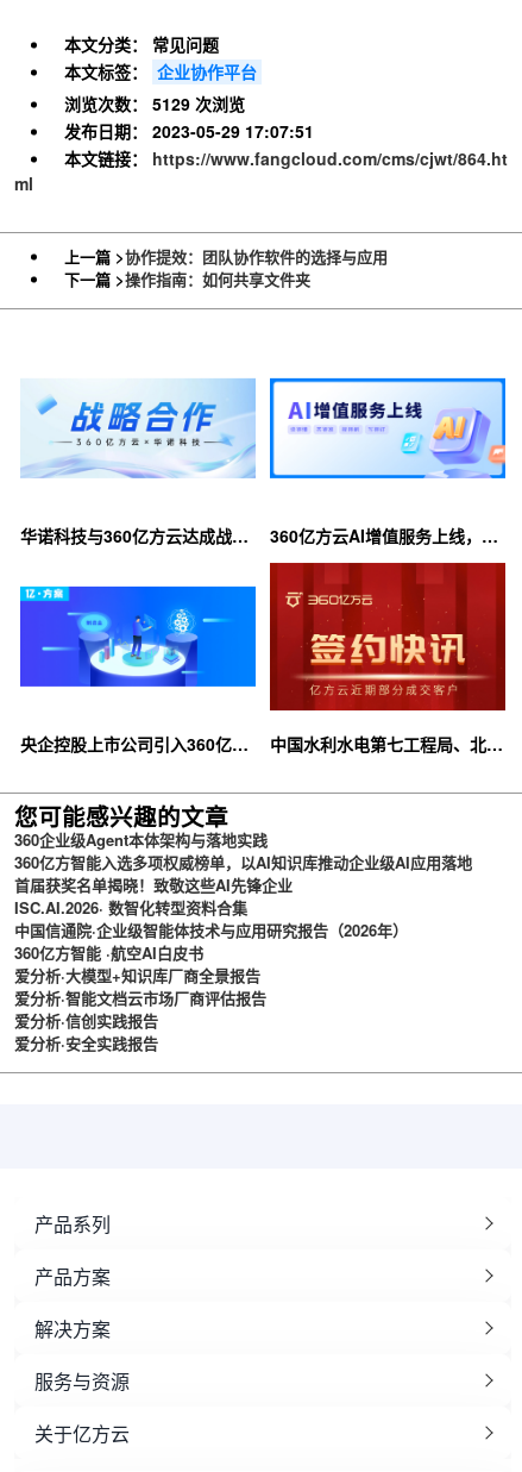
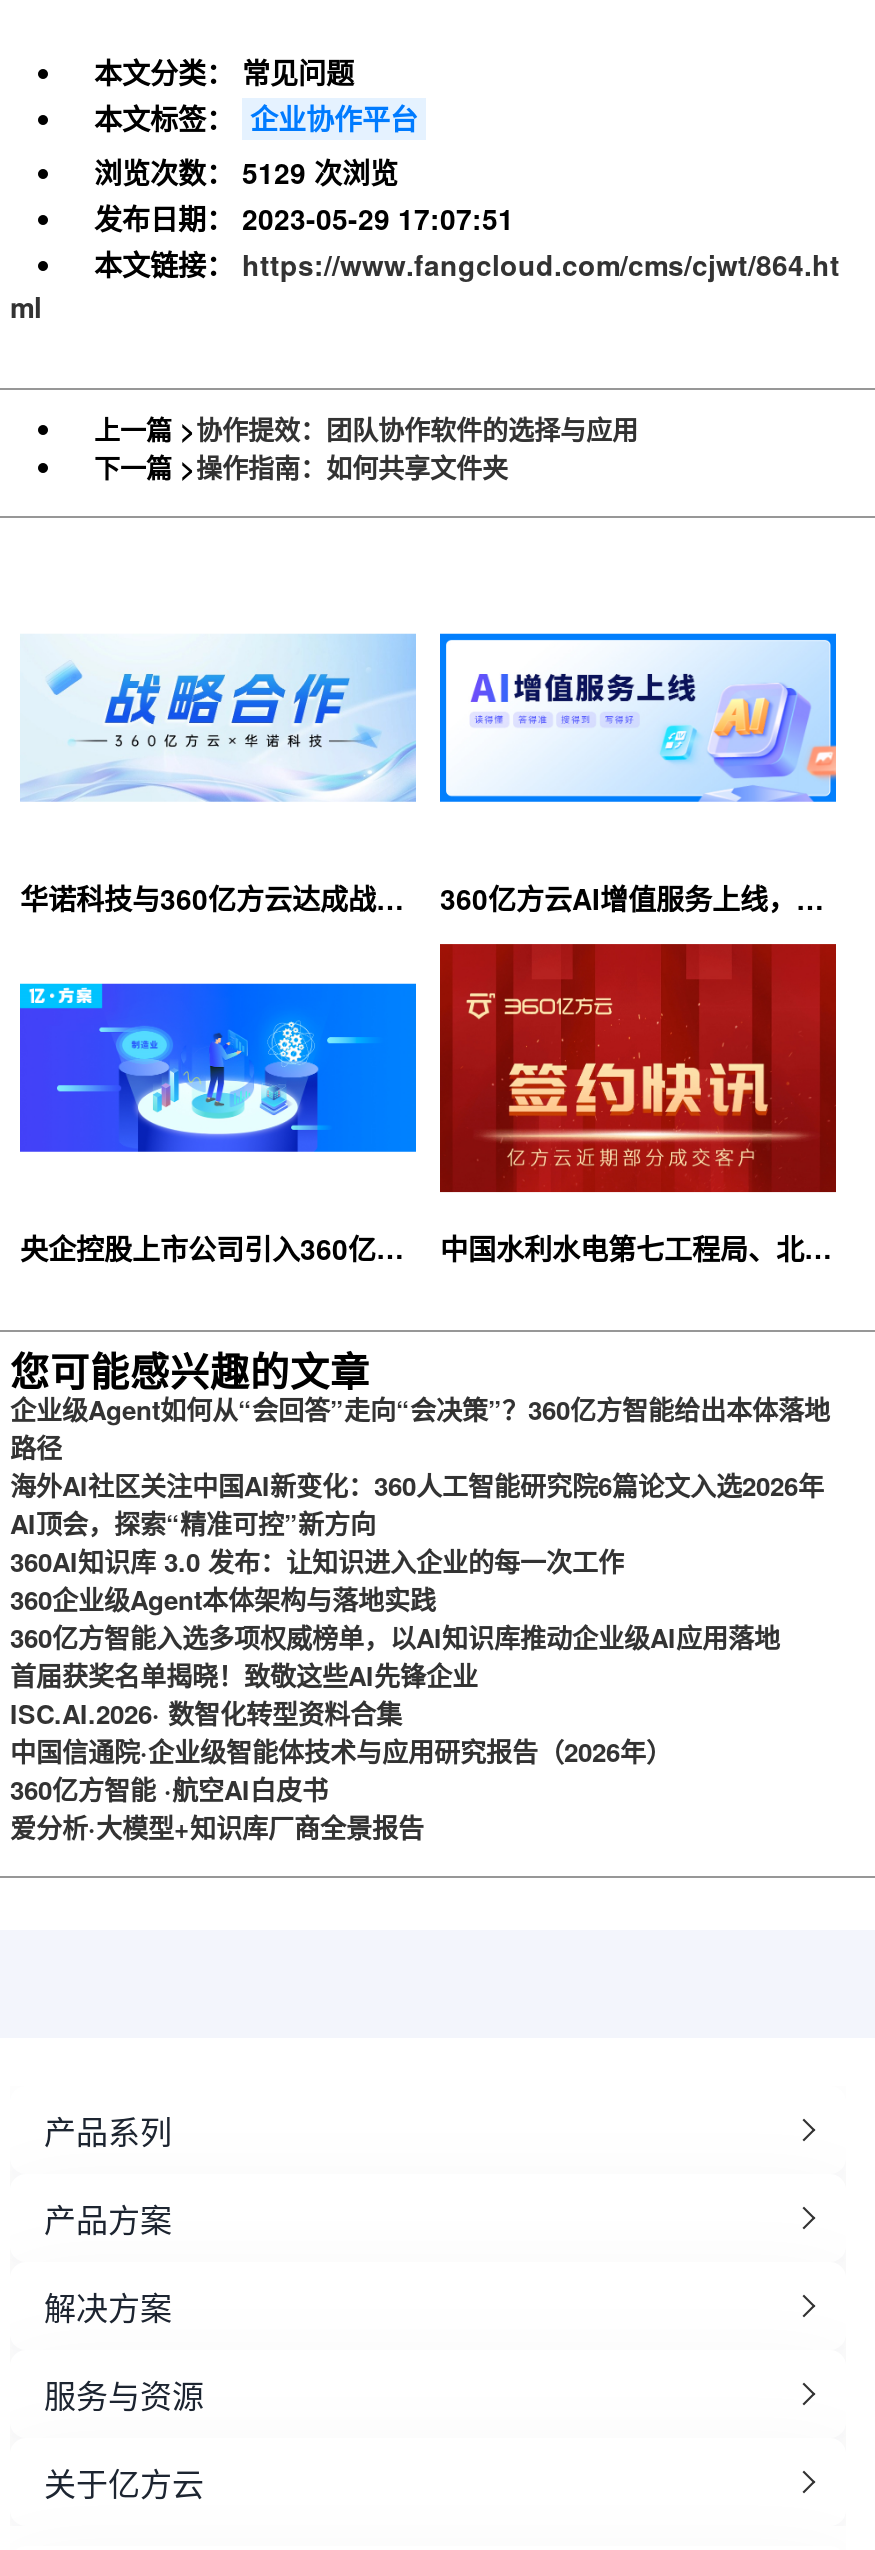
none -> [10,1389,830,1579] 企业级Agent如何从“会回答”走向“会决策”？360亿方智能给出本体落地 | 路径 | 海外AI社区关注中国AI新变化：360人工智能研究院6篇论文入选2026年 | AI顶会，探索“精准可控”新方向 | 360AI知识库 3.0 发布：让知识进入企业的每一次工作
moved [14,828,472,986] -> [10,1579,780,1845]: 360企业级Agent本体架构与落地实践 | 360亿方智能入选多项权威榜单，以AI知识库推动企业级AI应用落地 | 首届获奖名单揭晓！致敬这些AI先锋企业 | ISC.AI.2026· 数智化转型资料合集 | 中国信通院·企业级智能体技术与应用研究报告（2026年） | 360亿方智能 ·航空AI白皮书 | 爱分析·大模型+知识库厂商全景报告
[14,986,266,1054] 爱分析·智能文档云市场厂商评估报告 | 爱分析·信创实践报告 | 爱分析·安全实践报告 -> none

